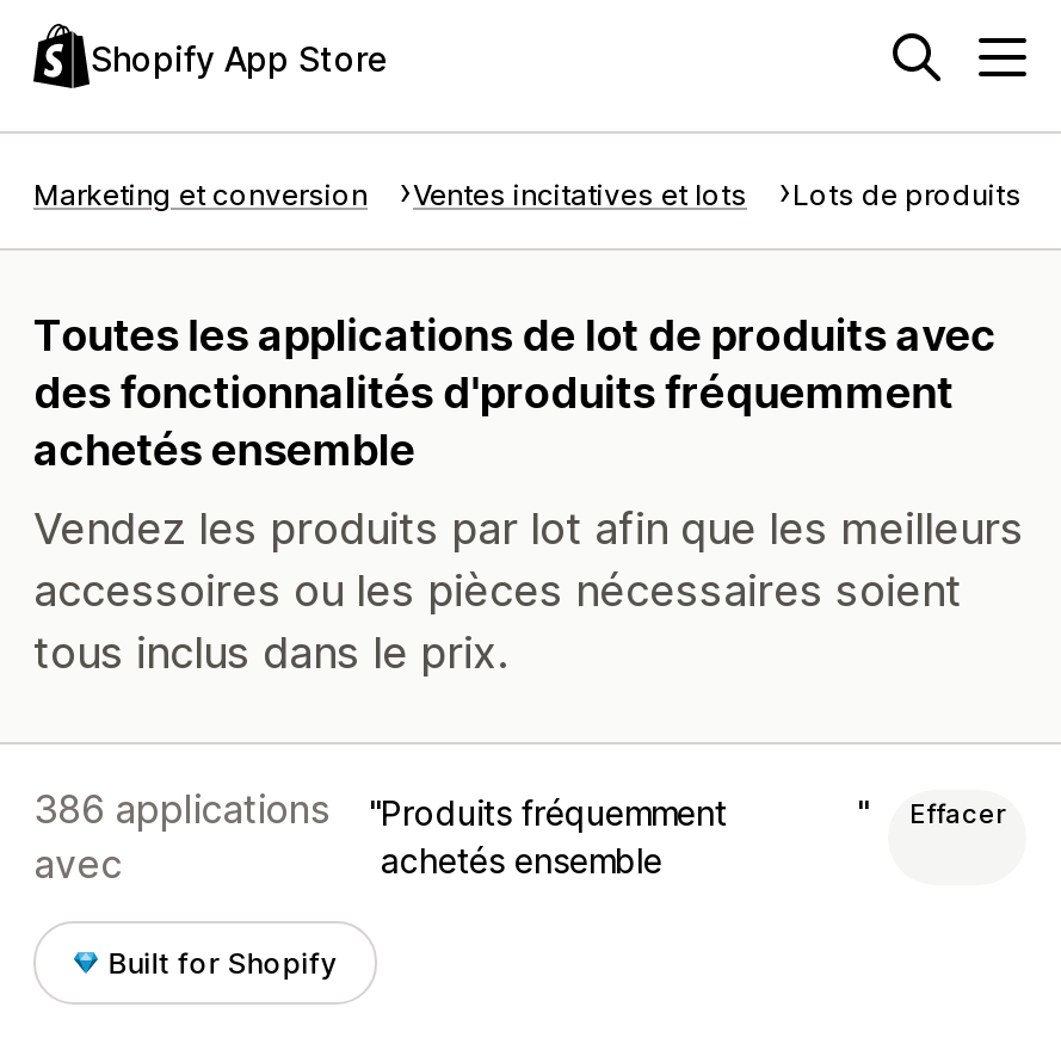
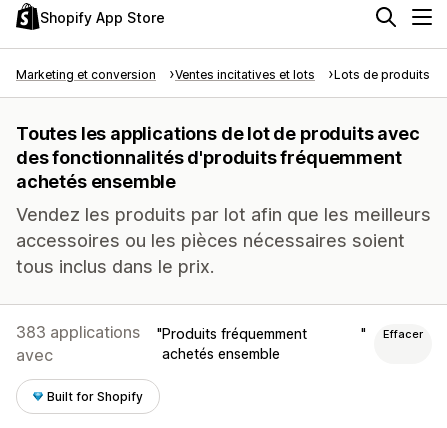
[33,785,329,833] 386 applications -> [16,322,140,342] 383 applications

